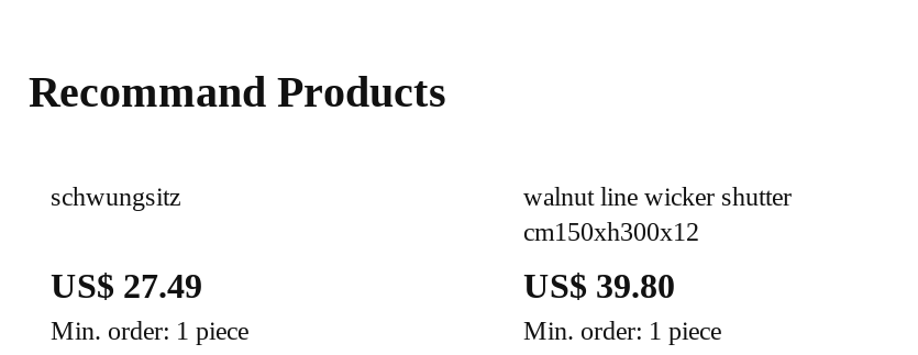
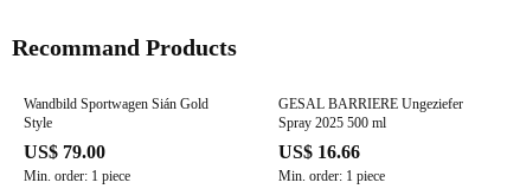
[51,180,180,211] schwungsitz -> [24,95,208,131] Wandbild Sportwagen Sián Gold | Style
[523,180,792,246] walnut line wicker shutter | cm150xh300x12 -> [278,95,463,131] GESAL BARRIERE Ungeziefer | Spray 2025 500 ml
[51,266,202,303] US$ 27.49 -> [24,141,105,161] US$ 79.00
[523,266,675,303] US$ 39.80 -> [278,141,360,161] US$ 16.66

